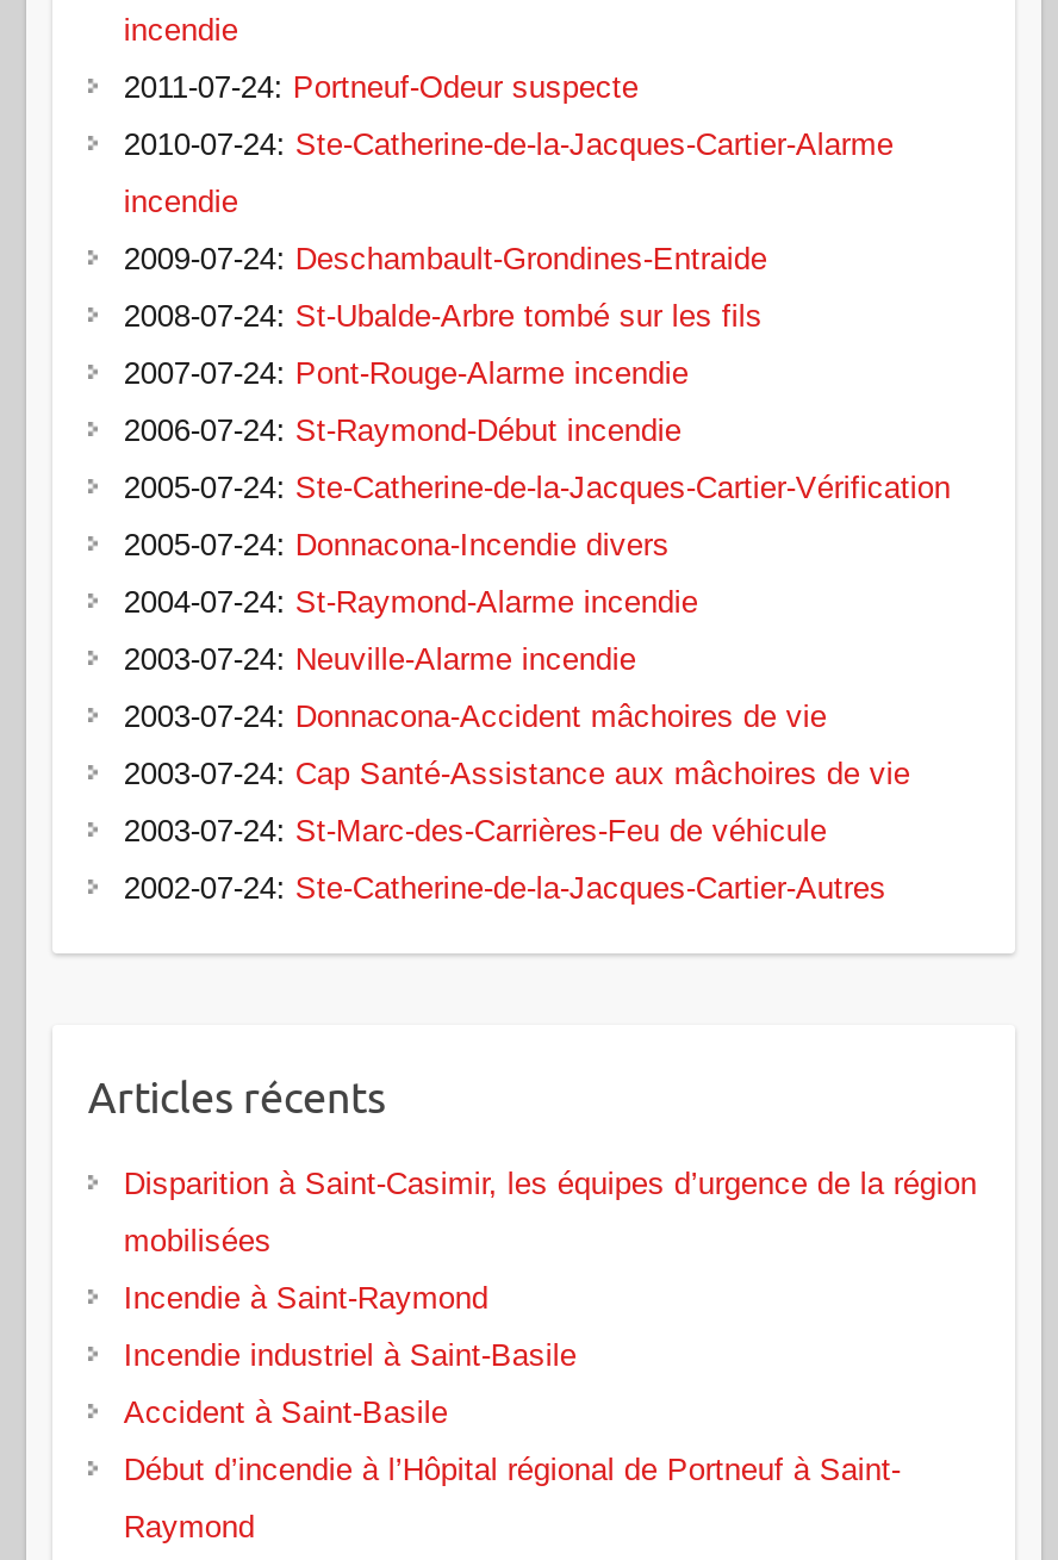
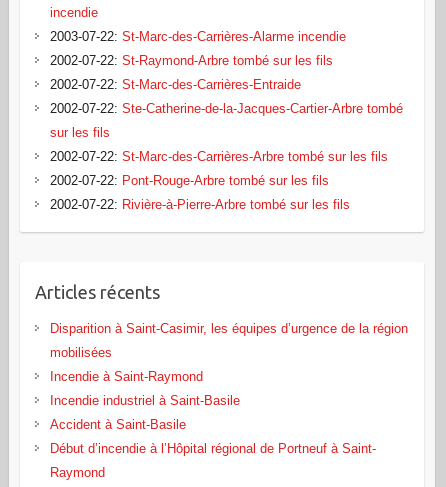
[123,68,950,905] 2011-07-24: Portneuf-Odeur suspecte | 2010-07-24: Ste-Catherine-de-la-Jacques-Cartier-Alarme | incendie | 2009-07-24: Deschambault-Grondines-Entraide | 2008-07-24: St-Ubalde-Arbre tombé sur les fils | 2007-07-24: Pont-Rouge-Alarme incendie | 2006-07-24: St-Raymond-Début incendie | 2005-07-24: Ste-Catherine-de-la-Jacques-Cartier-Vérification | 2005-07-24: Donnacona-Incendie divers | 2004-07-24: St-Raymond-Alarme incendie | 2003-07-24: Neuville-Alarme incendie | 2003-07-24: Donnacona-Accident mâchoires de vie | 2003-07-24: Cap Santé-Assistance aux mâchoires de vie | 2003-07-24: St-Marc-des-Carrières-Feu de véhicule | 2002-07-24: Ste-Catherine-de-la-Jacques-Cartier-Autres -> [50,29,403,212] 2003-07-22: St-Marc-des-Carrières-Alarme incendie | 2002-07-22: St-Raymond-Arbre tombé sur les fils | 2002-07-22: St-Marc-des-Carrières-Entraide | 2002-07-22: Ste-Catherine-de-la-Jacques-Cartier-Arbre tombé | sur les fils | 2002-07-22: St-Marc-des-Carrières-Arbre tombé sur les fils | 2002-07-22: Pont-Rouge-Arbre tombé sur les fils | 2002-07-22: Rivière-à-Pierre-Arbre tombé sur les fils

